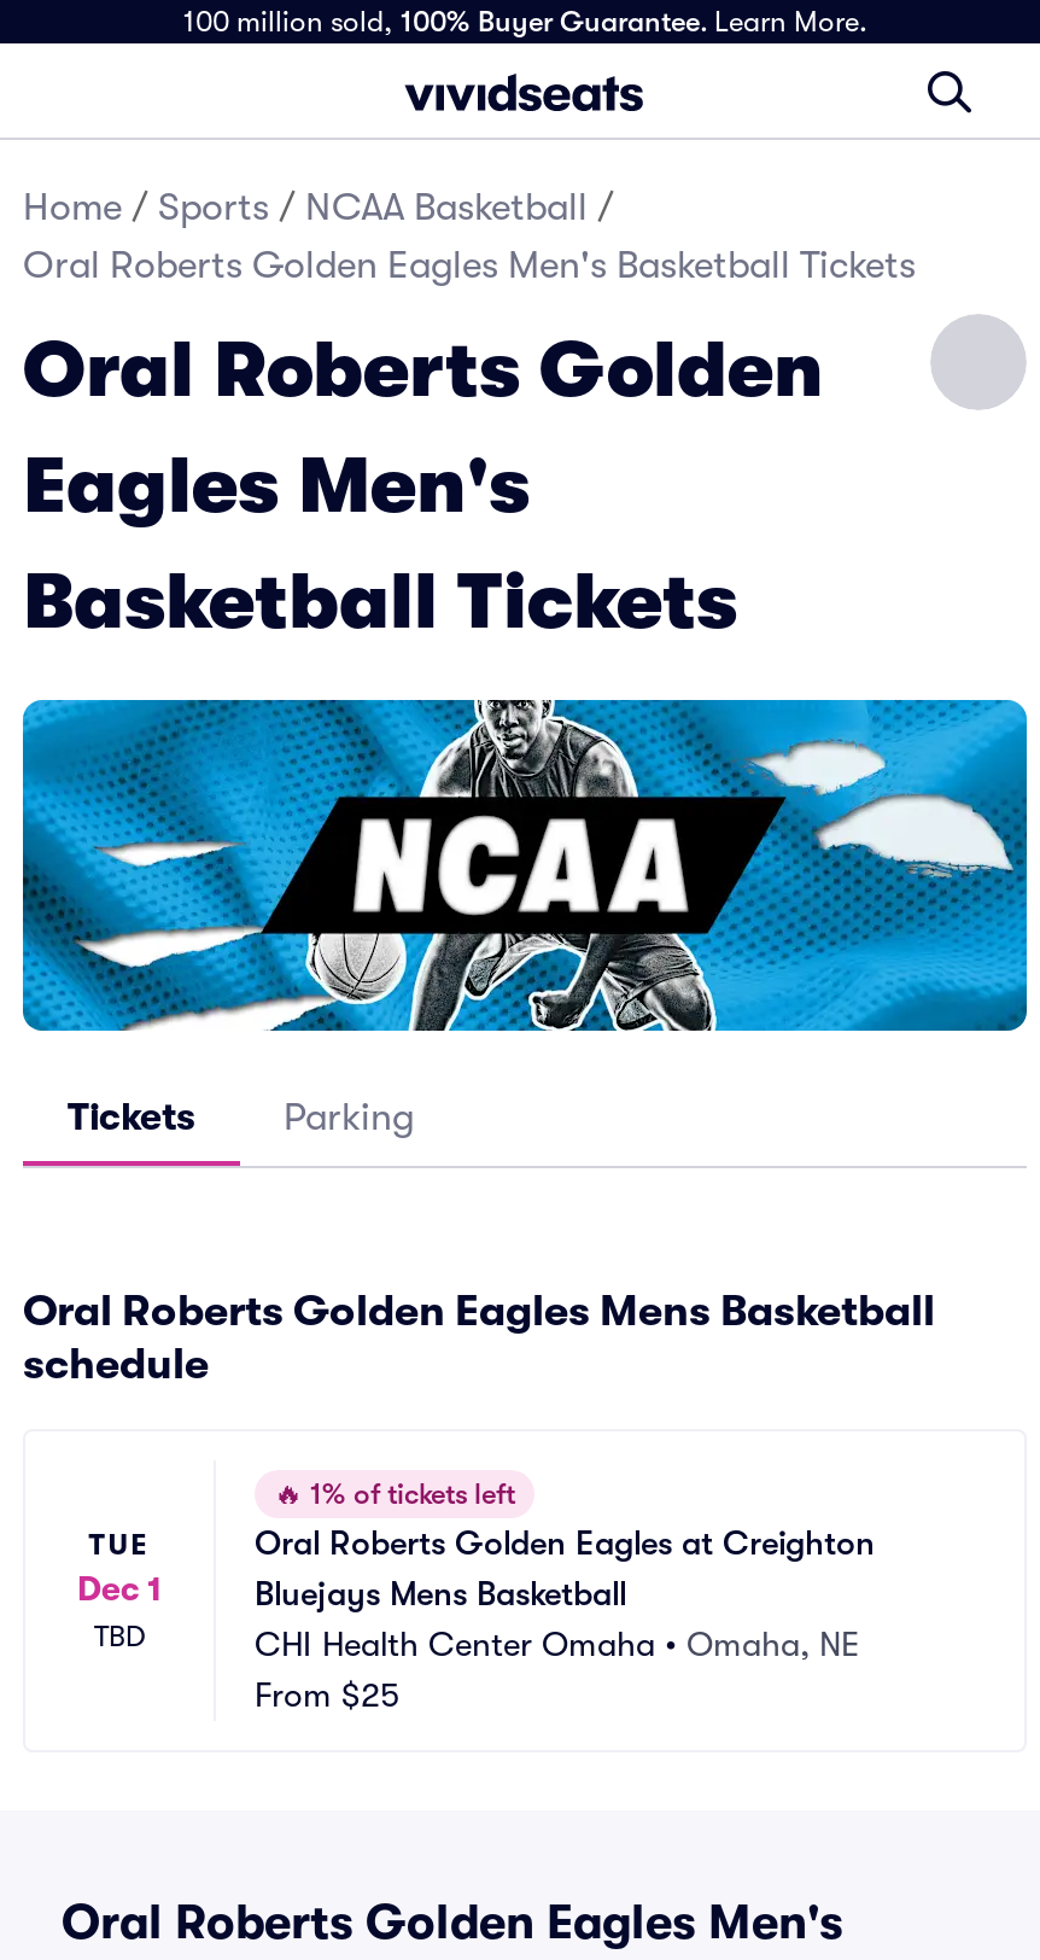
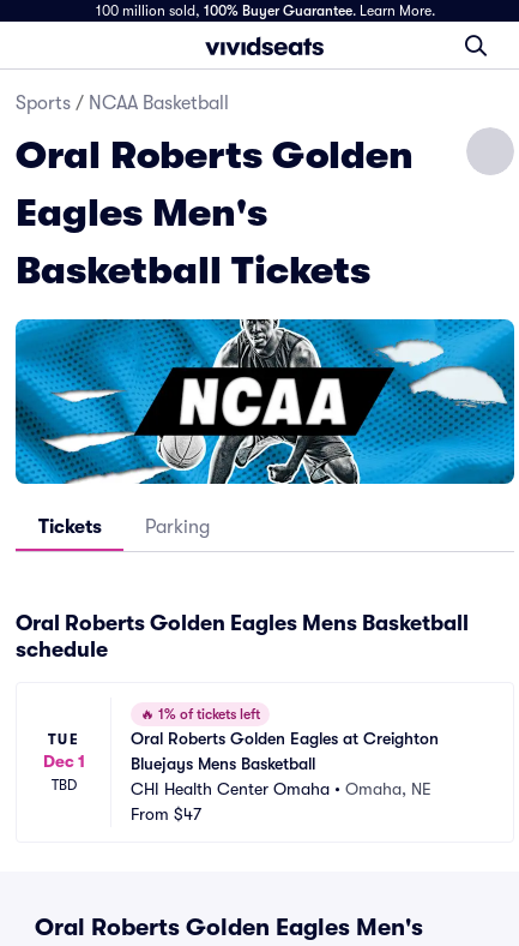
[23,186,916,287] Home / Sports / NCAA Basketball / | Oral Roberts Golden Eagles Men's Basketball Tickets -> [16,92,229,114] Sports / NCAA Basketball
[255,1675,399,1714] From $25 -> [131,804,201,824] From $47

